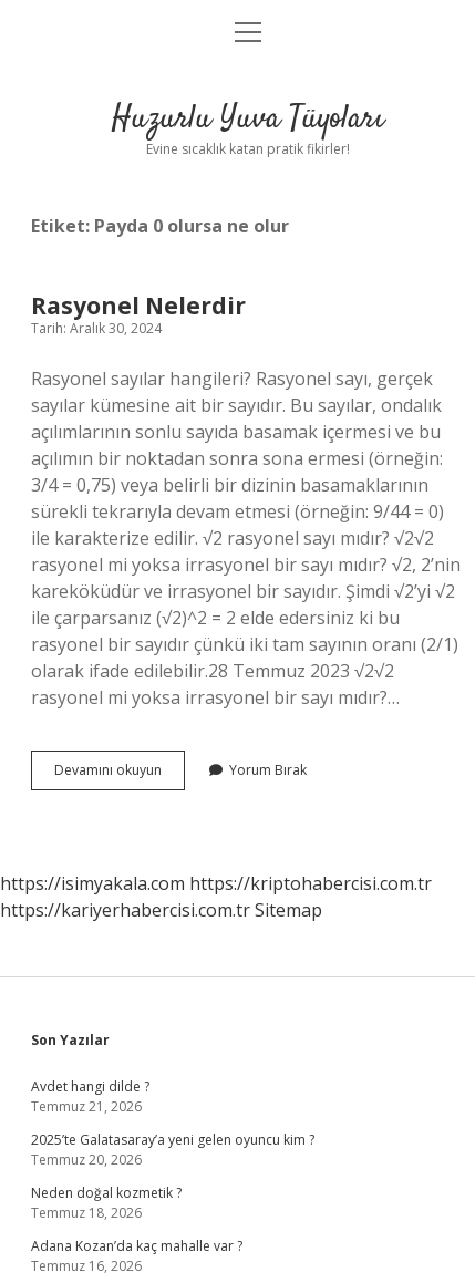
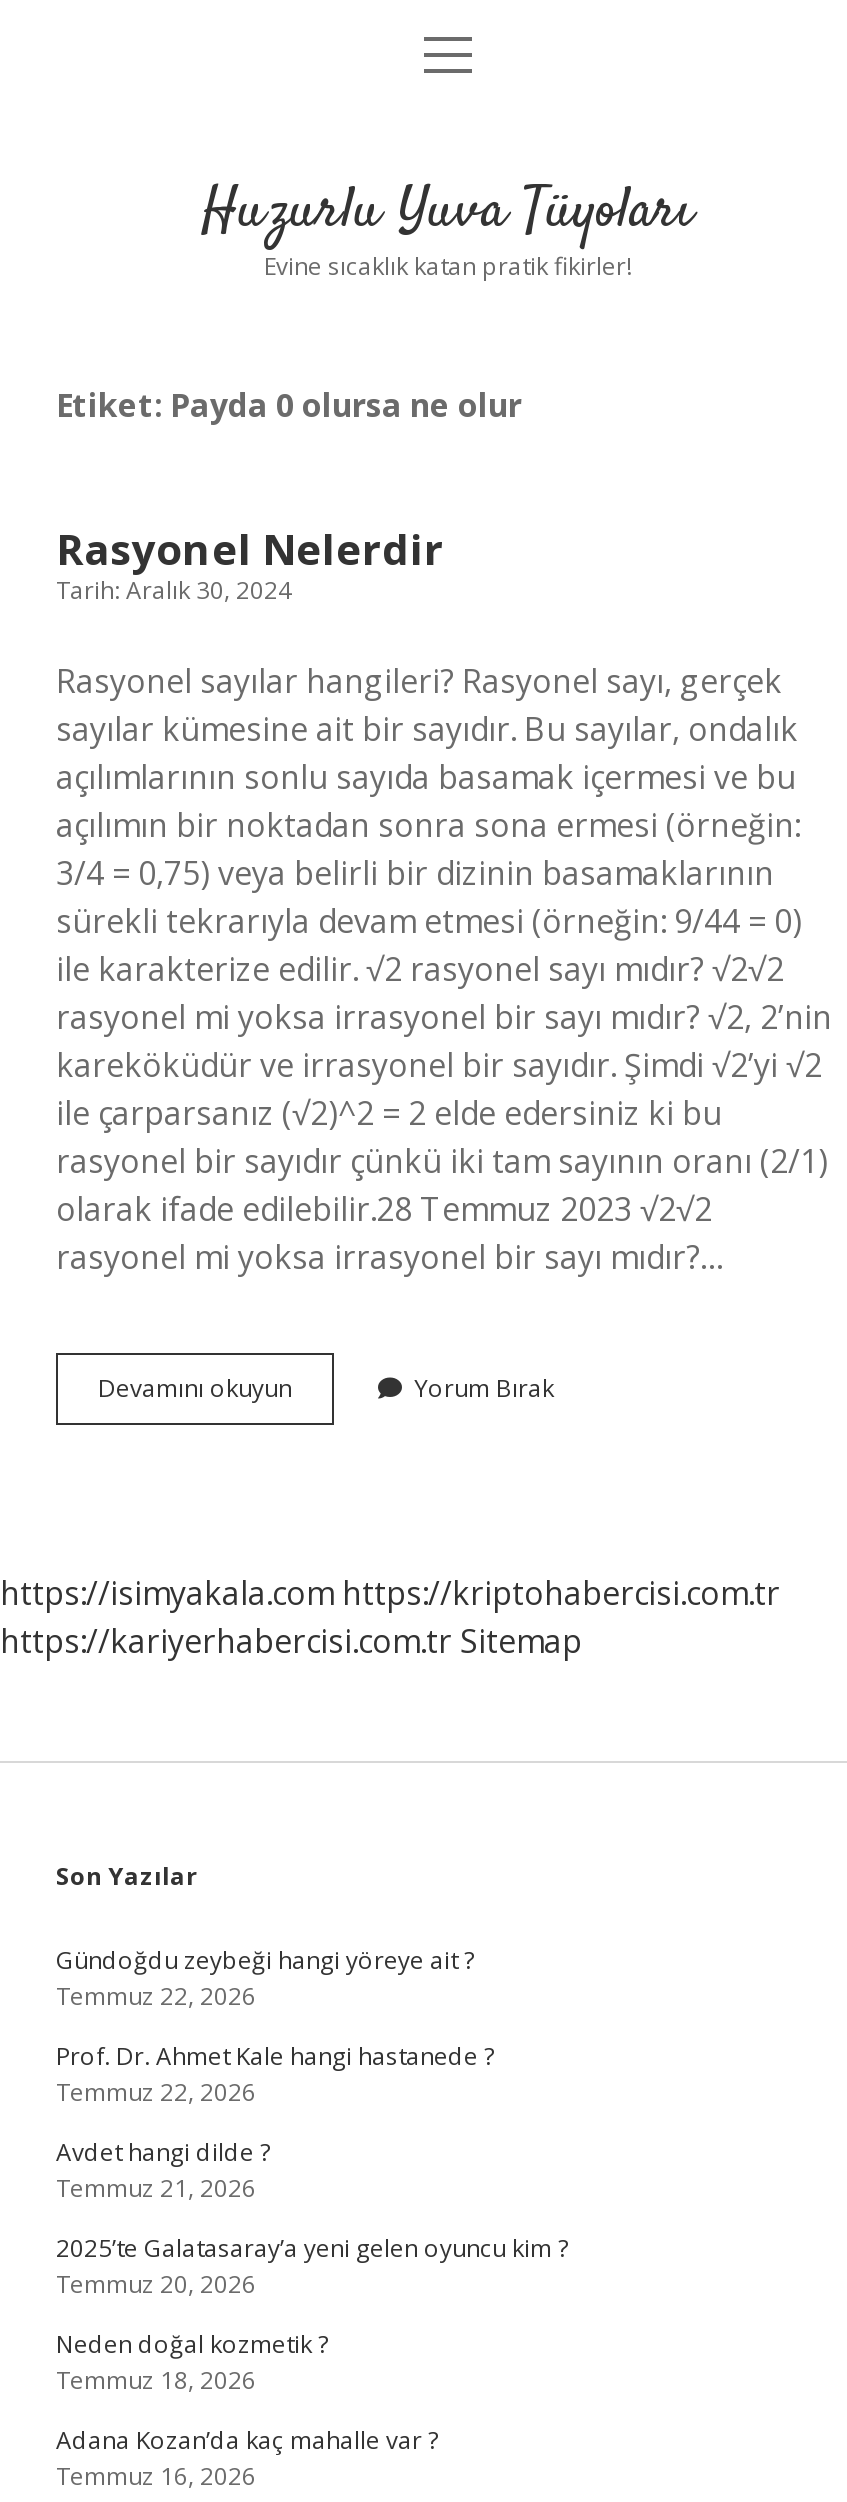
none -> [56,1943,494,2109] Gündoğdu zeybeği hangi yöreye ait ? | Temmuz 22, 2026 | Prof. Dr. Ahmet Kale hangi hastanede ? | Temmuz 22, 2026

